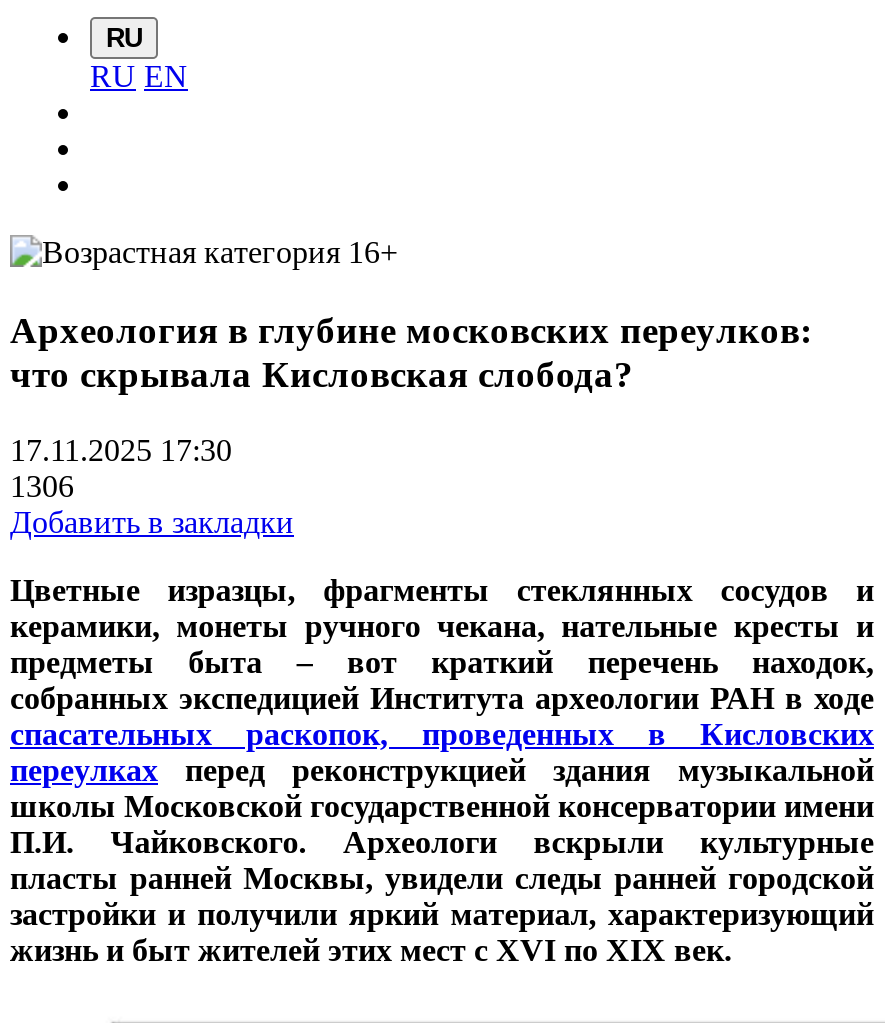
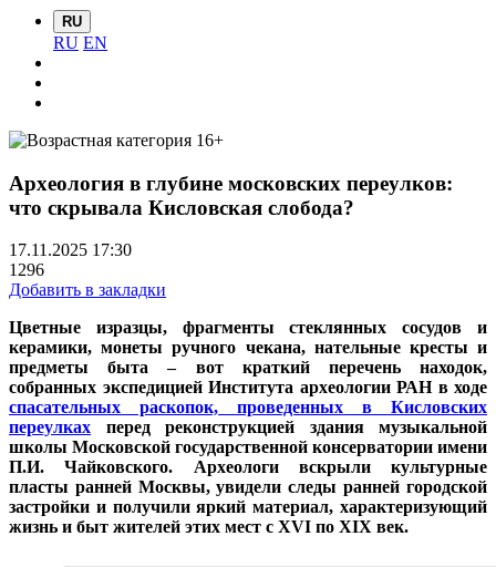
[10,470,74,504] 1306 -> [9,261,44,280] 1296

